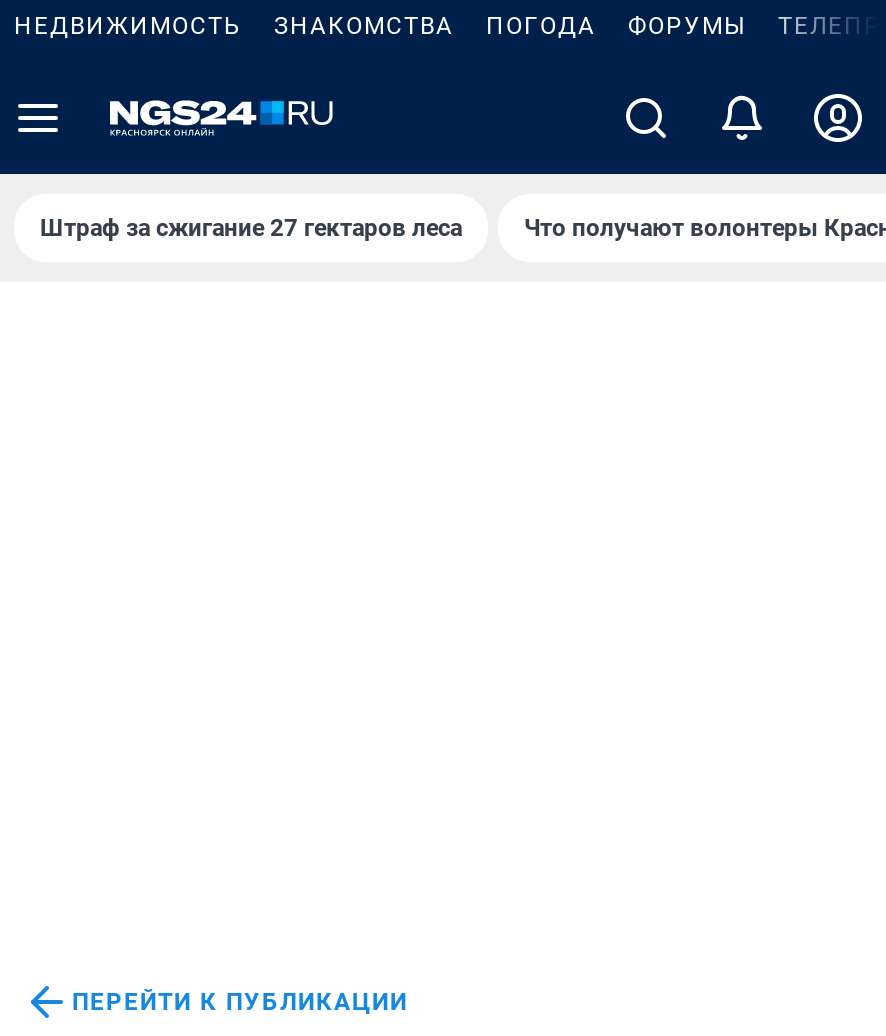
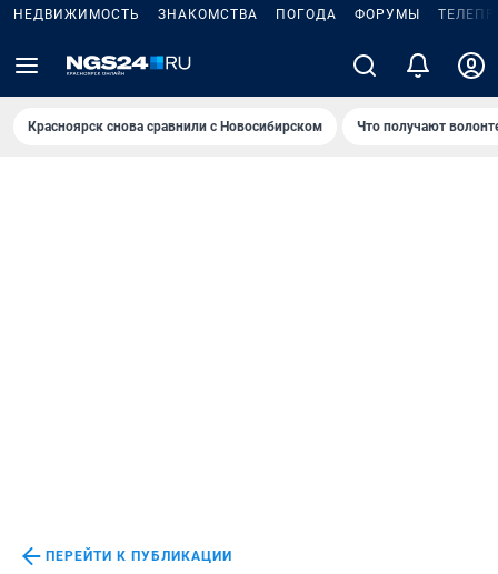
[40,214,462,242] Штраф за сжигание 27 гектаров леса -> [28,119,322,134] Красноярск снова сравнили с Новосибирском

